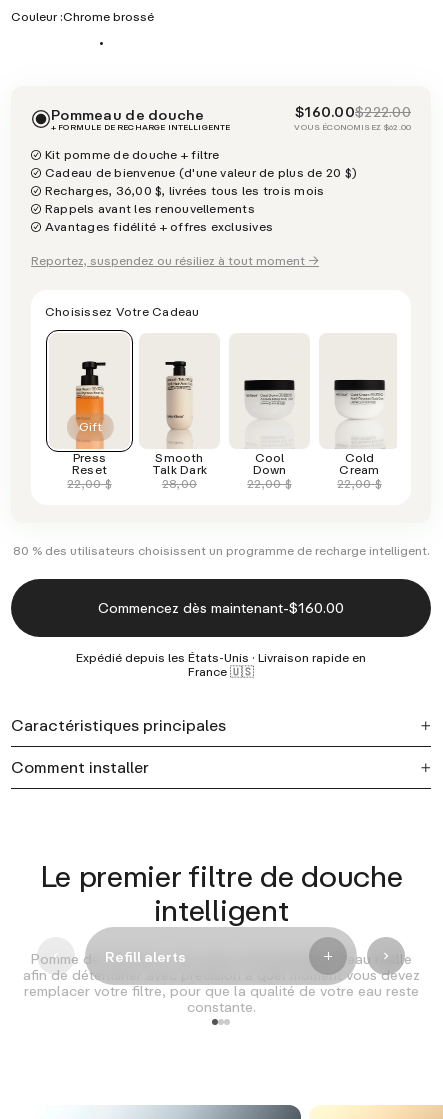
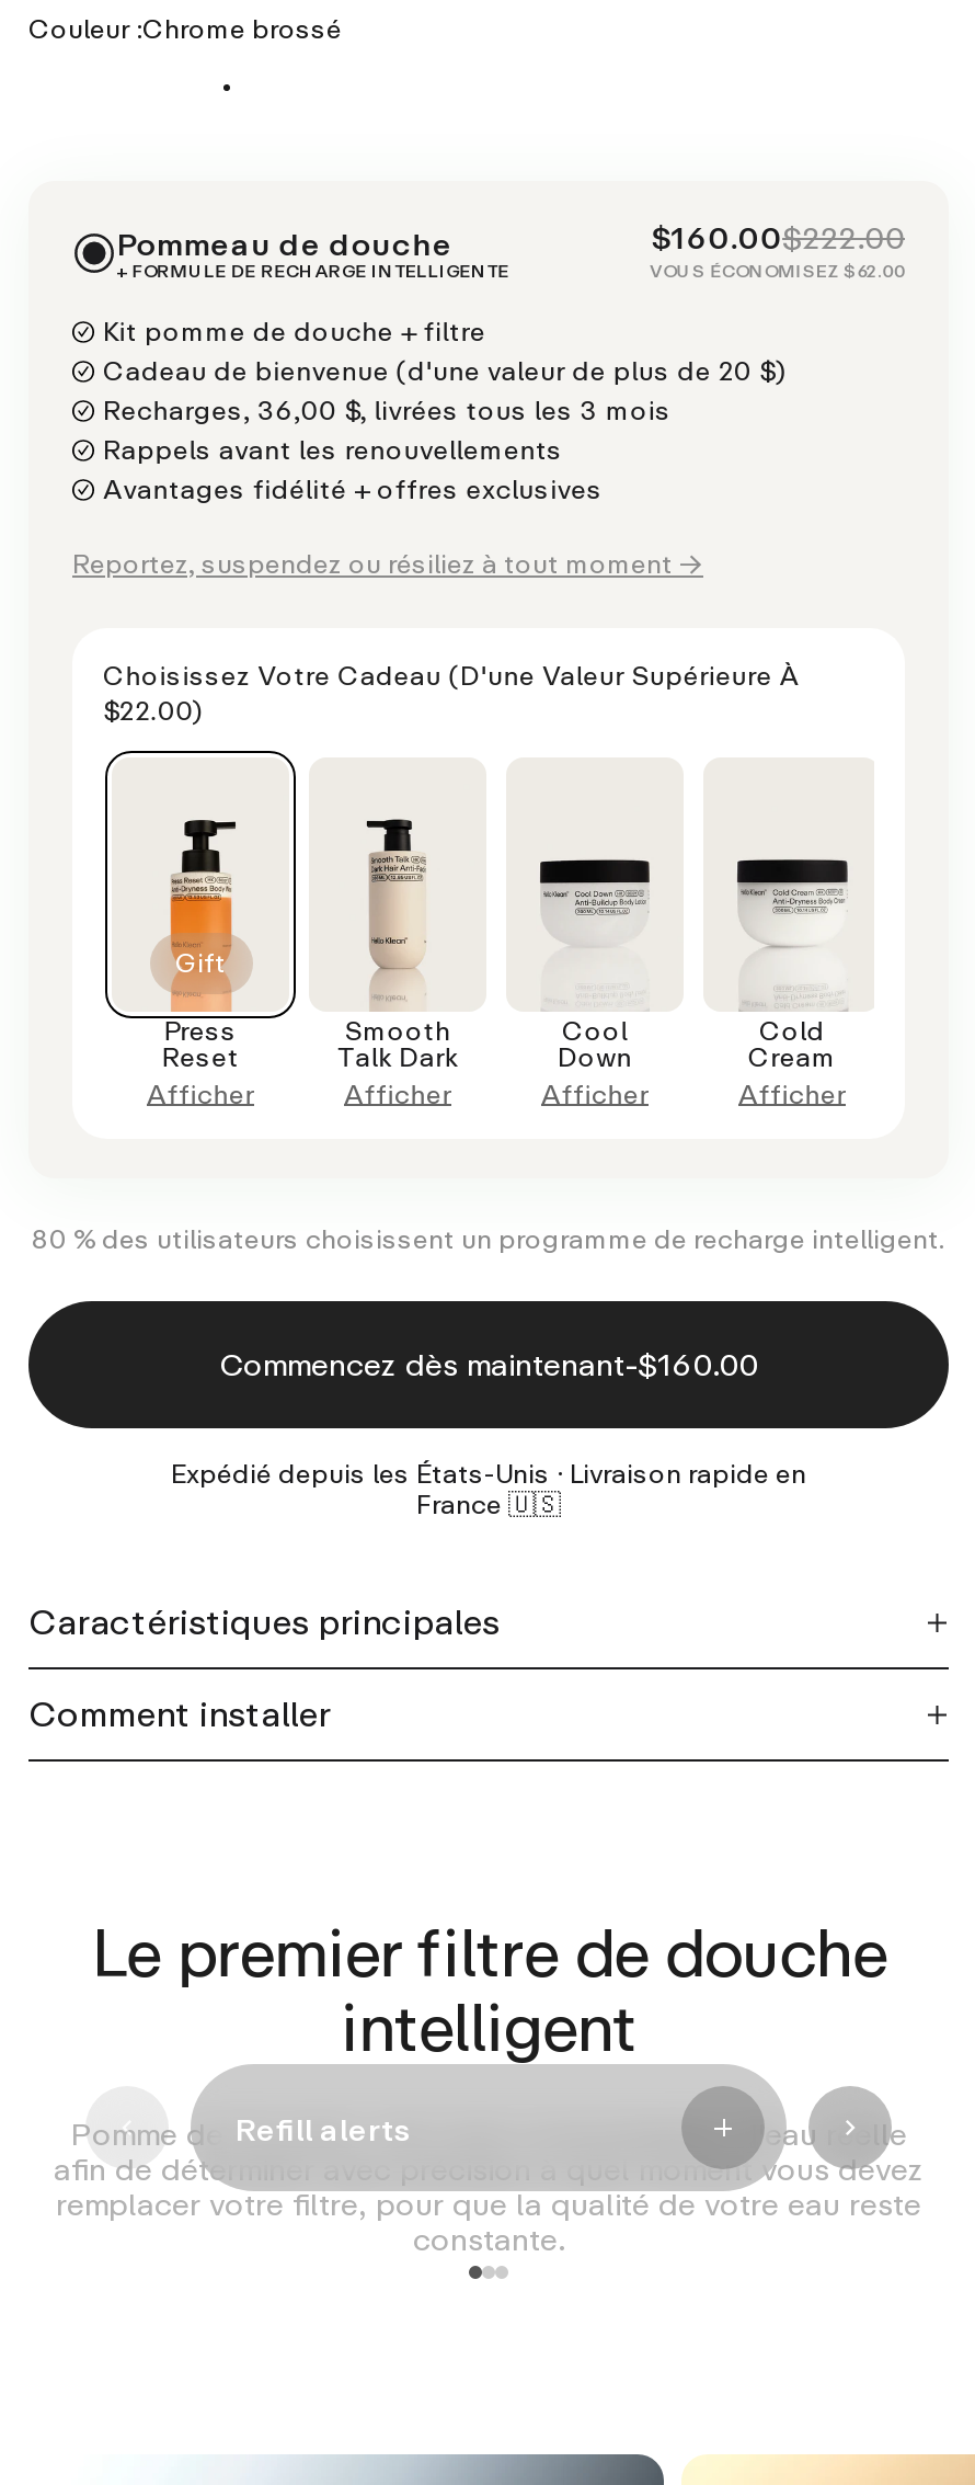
[45,183,324,198] Recharges, 36,00 $, livrées tous les trois mois -> [103,394,671,427] Recharges, 36,00 $, livrées tous les 3 mois
[45,304,199,319] Choisissez Votre Cadeau -> [103,660,800,728] Choisissez Votre Cadeau (d'une Valeur Supérieure À | $22.00)
[67,476,112,491] 22,00 $ -> [147,1078,254,1111] Afficher
[162,476,197,491] 28,00 -> [344,1078,451,1111] Afficher
[247,476,292,491] 22,00 $ -> [541,1078,648,1111] Afficher
[337,476,382,491] 22,00 $ -> [738,1078,846,1111] Afficher

